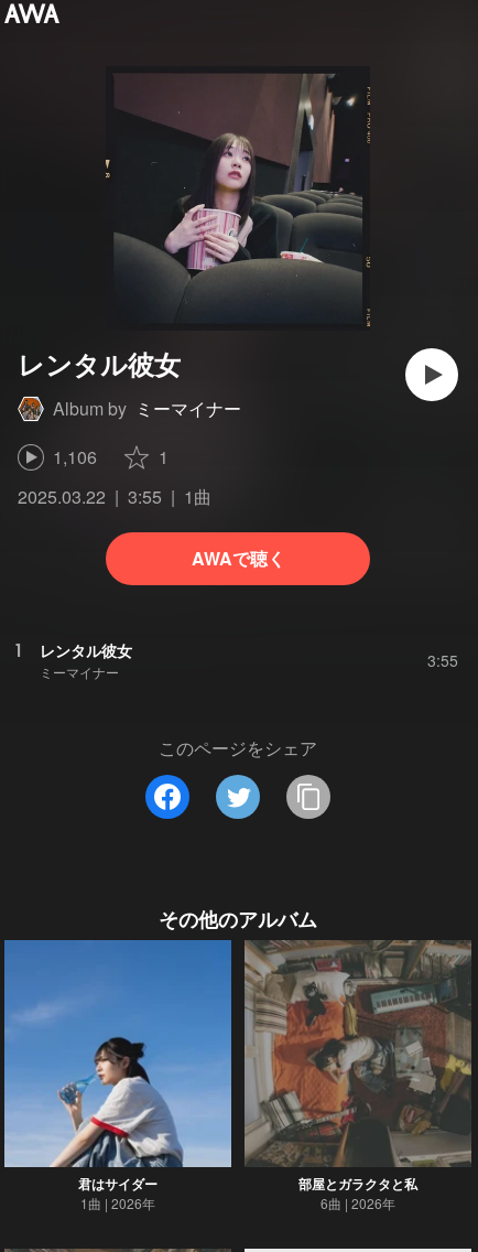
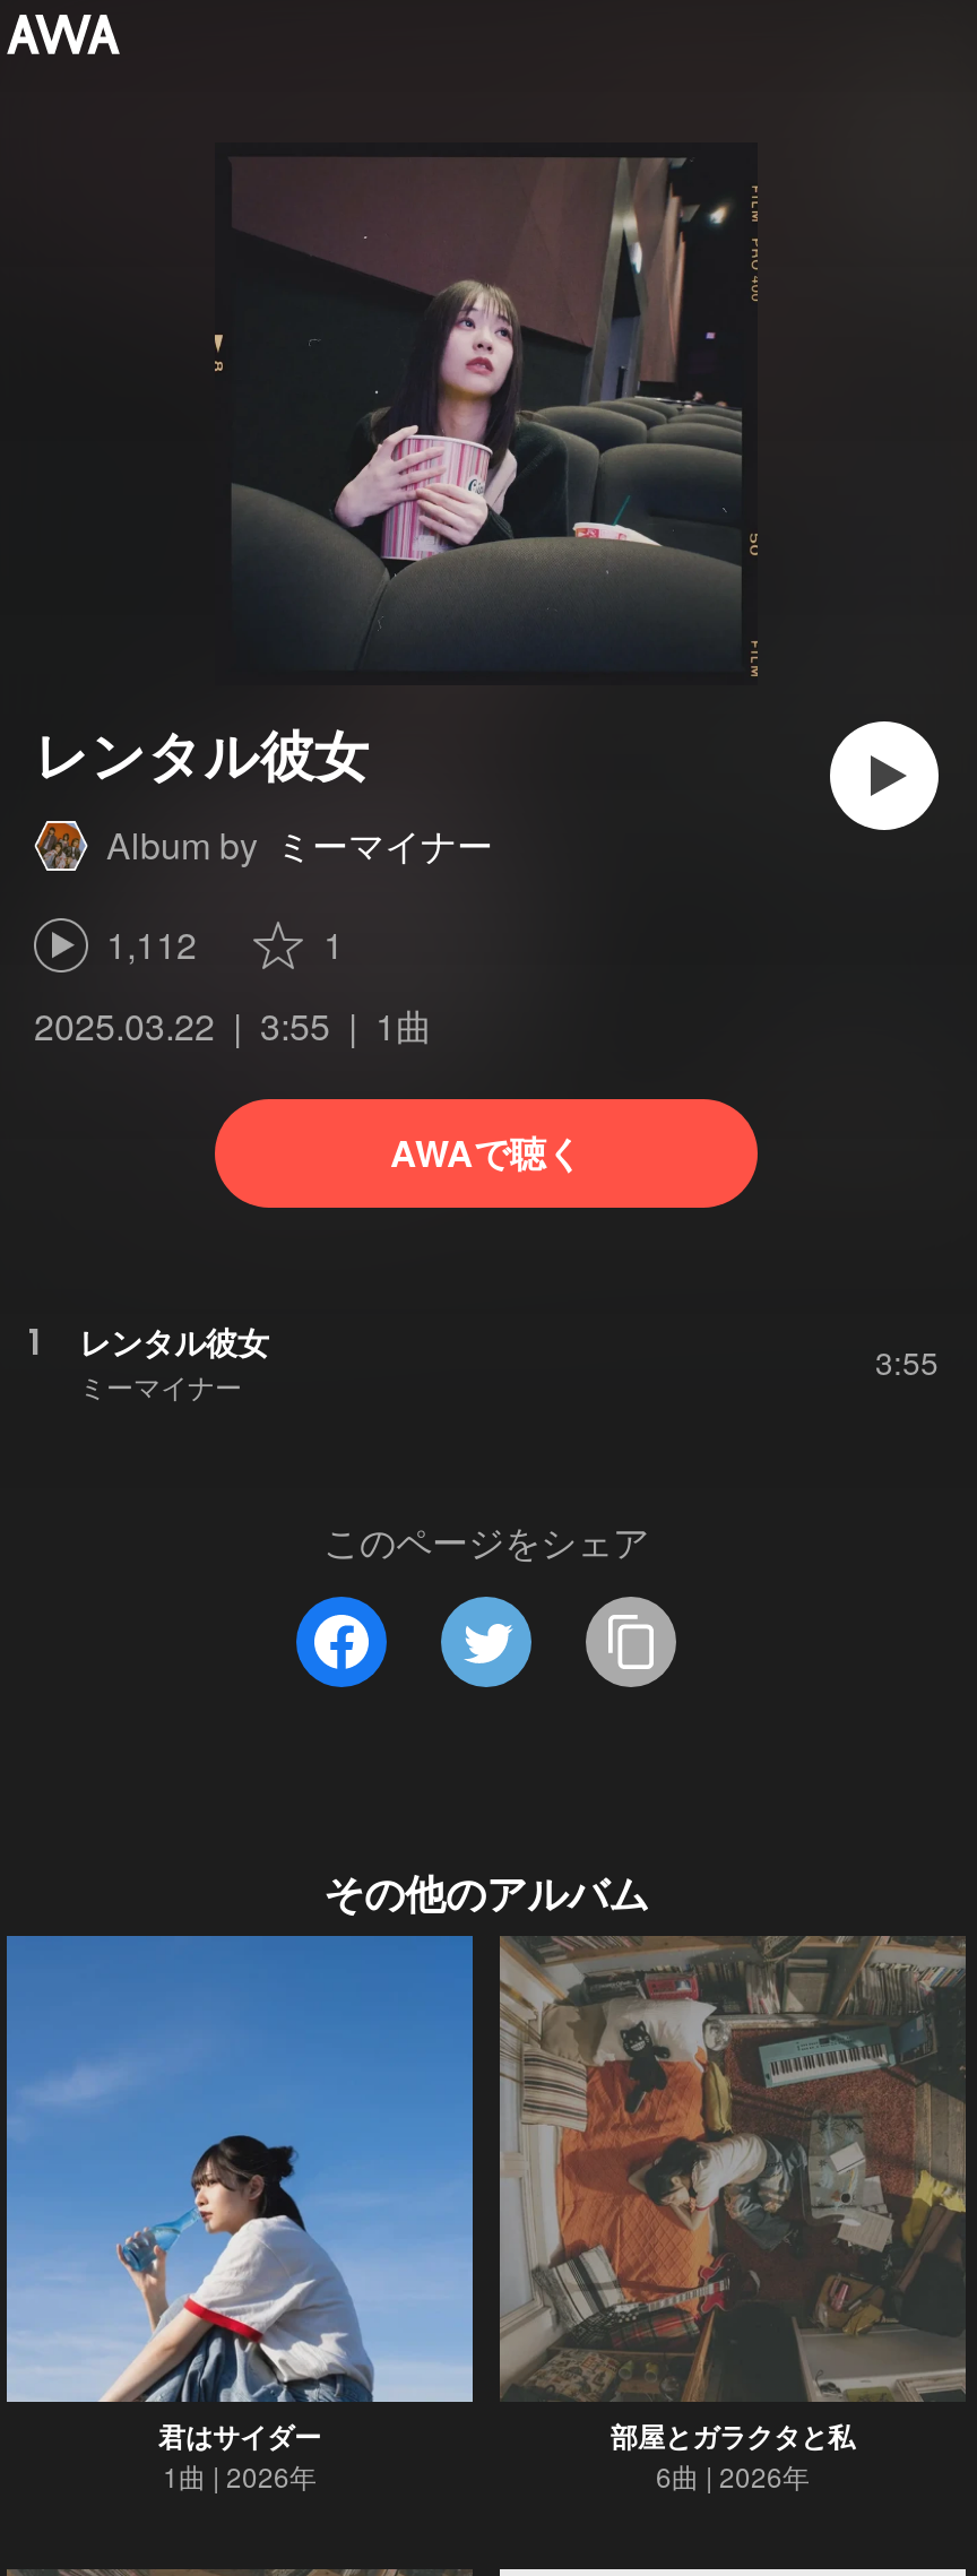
[53,444,97,469] 1,106 -> [106,918,197,970] 1,112

